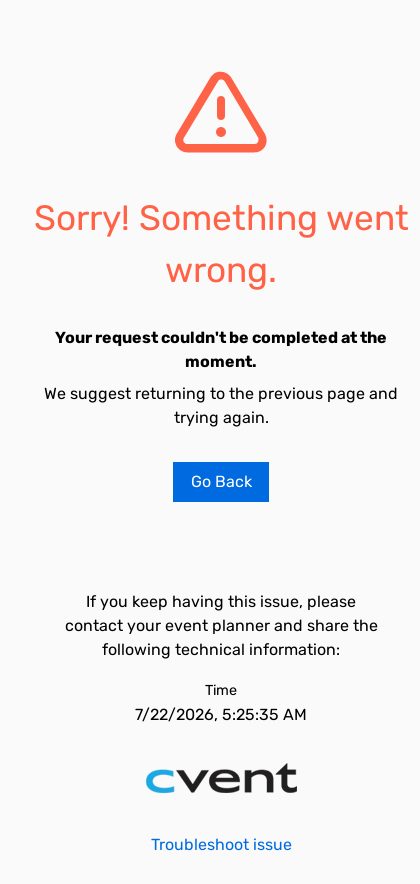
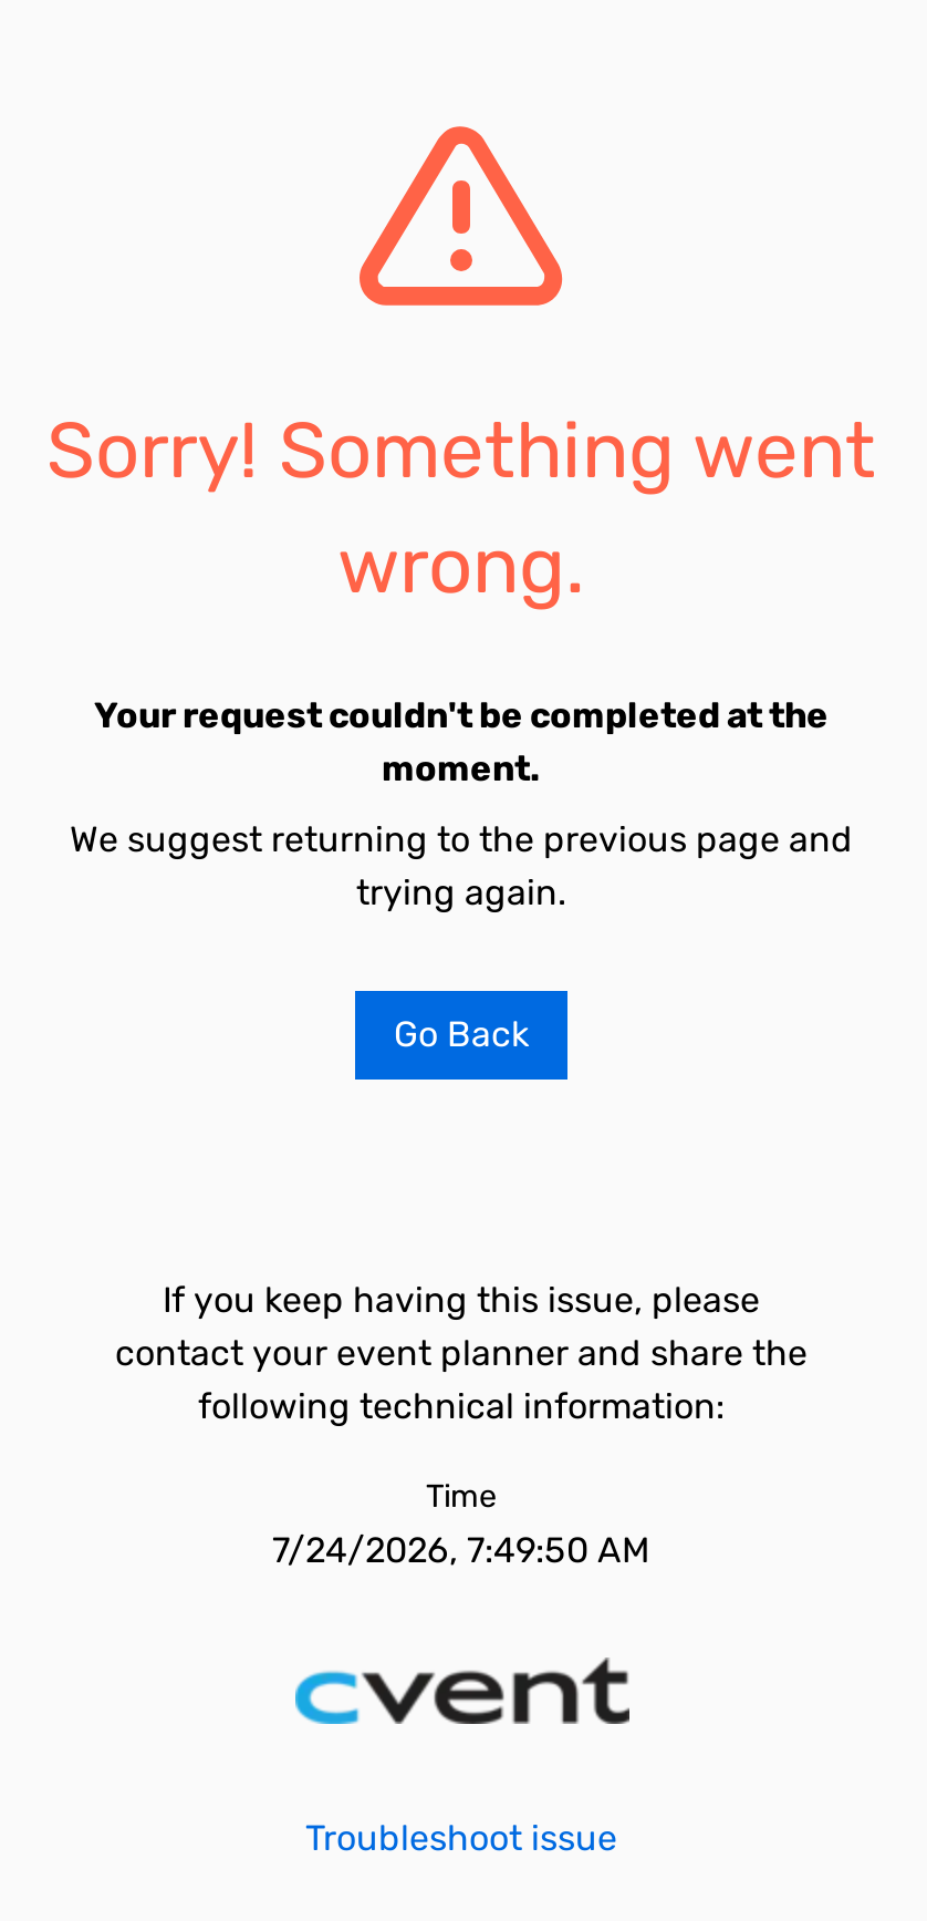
[135,705,307,724] 7/22/2026, 5:25:35 AM -> [272,1529,650,1571] 7/24/2026, 7:49:50 AM

